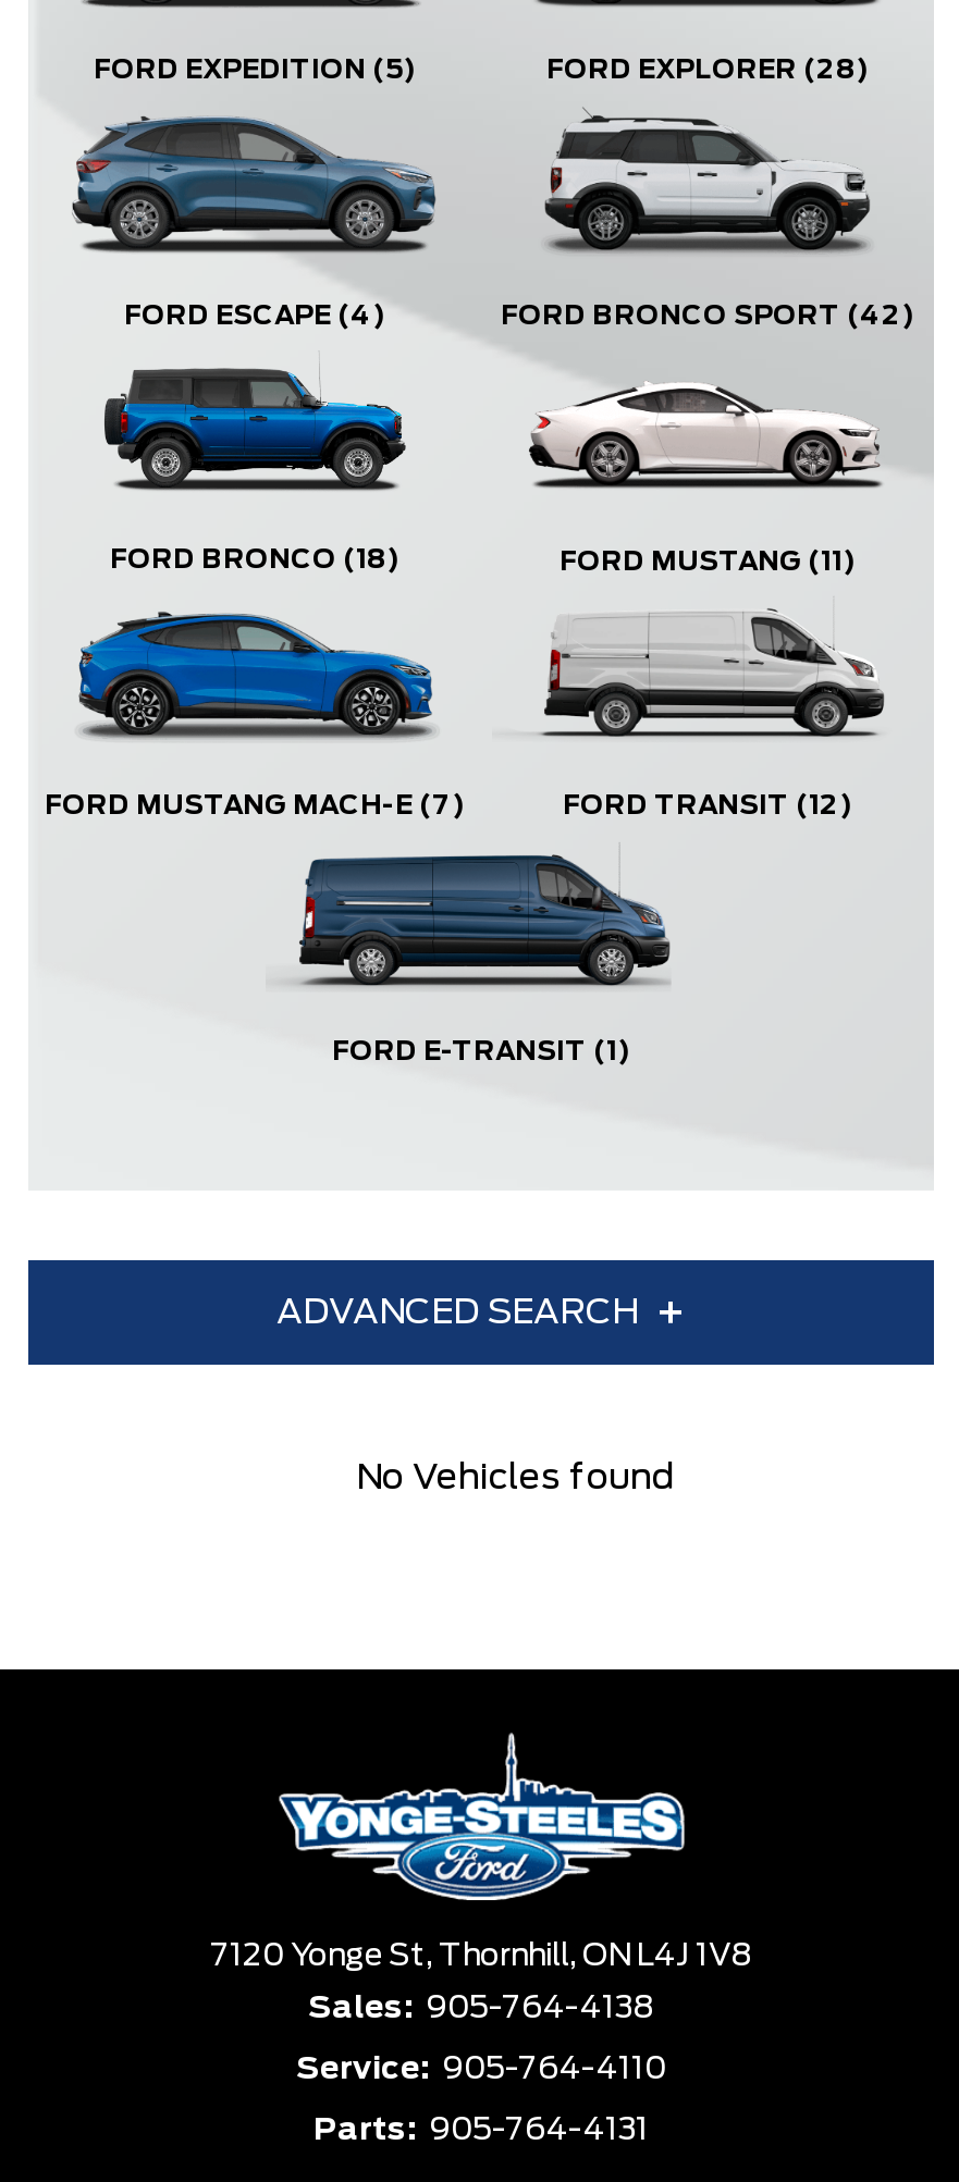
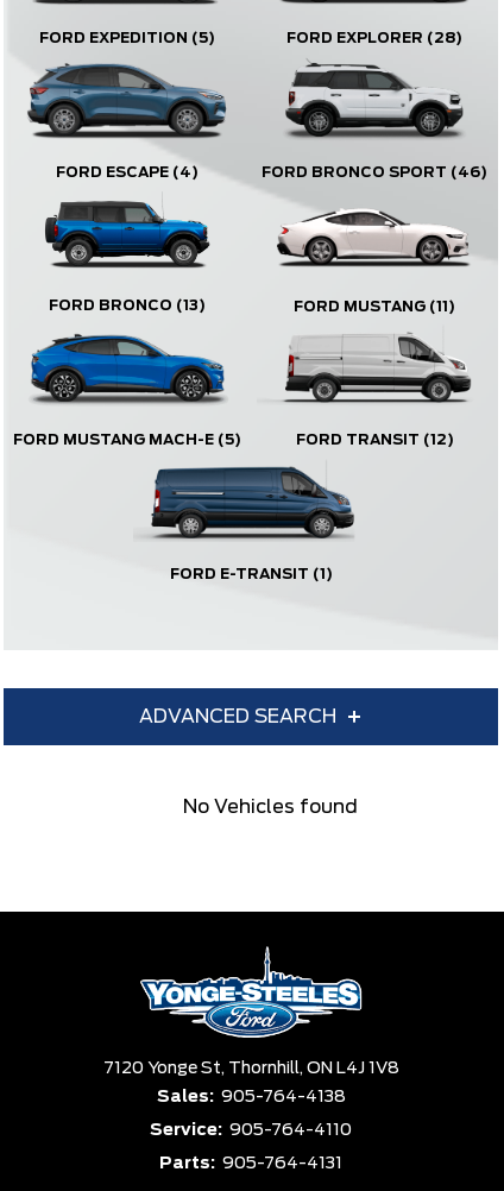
[501,302,914,328] FORD BRONCO SPORT (42) -> [262,165,487,179] FORD BRONCO SPORT (46)
[110,547,399,574] FORD BRONCO (18) -> [49,299,206,313] FORD BRONCO (13)
[45,793,465,819] FORD MUSTANG MACH-E (7) -> [13,433,241,447] FORD MUSTANG MACH-E (5)

